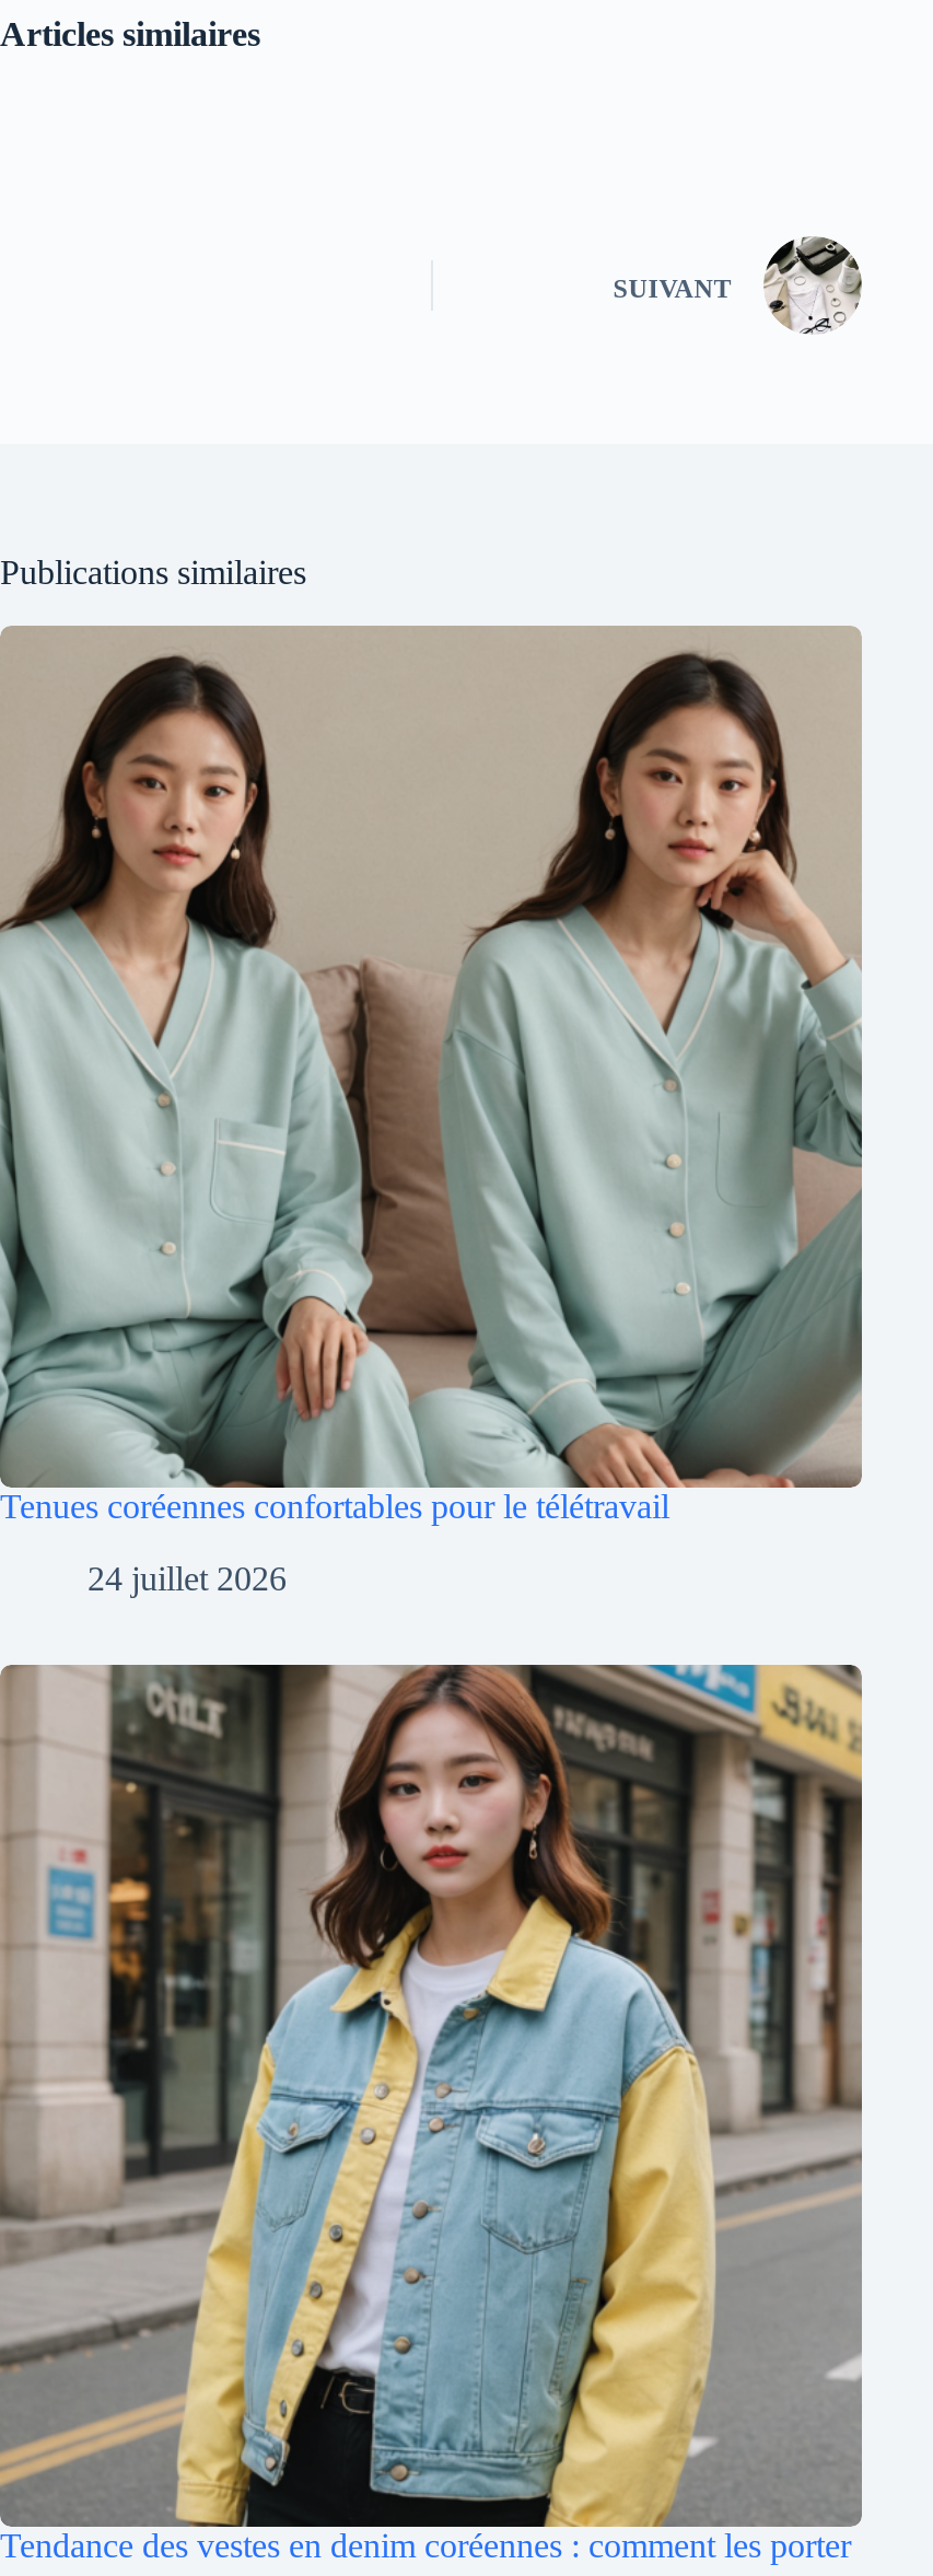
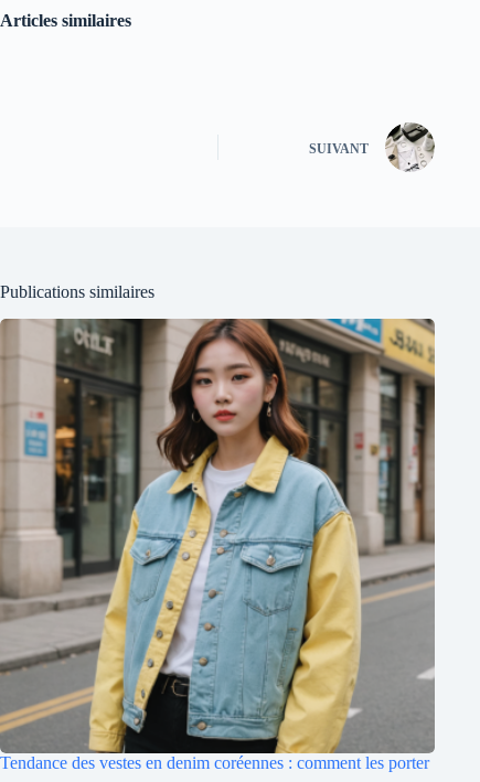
[0,626,862,1597] [image] | Tenues coréennes confortables pour le télétravail | 24 juillet 2026 -> none

